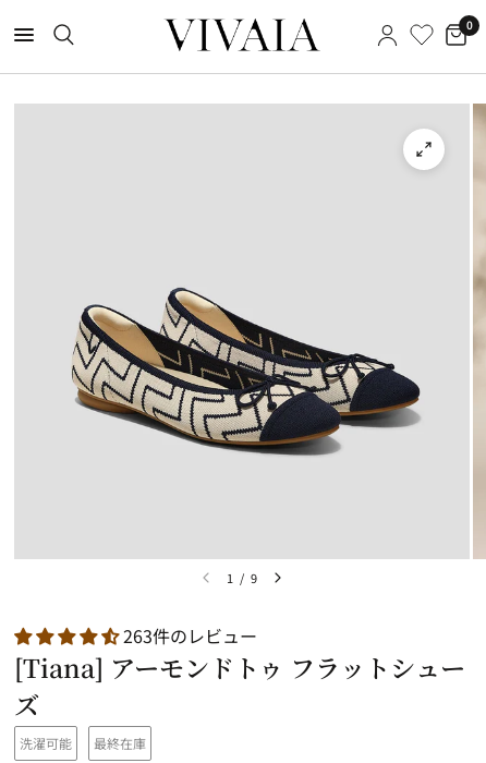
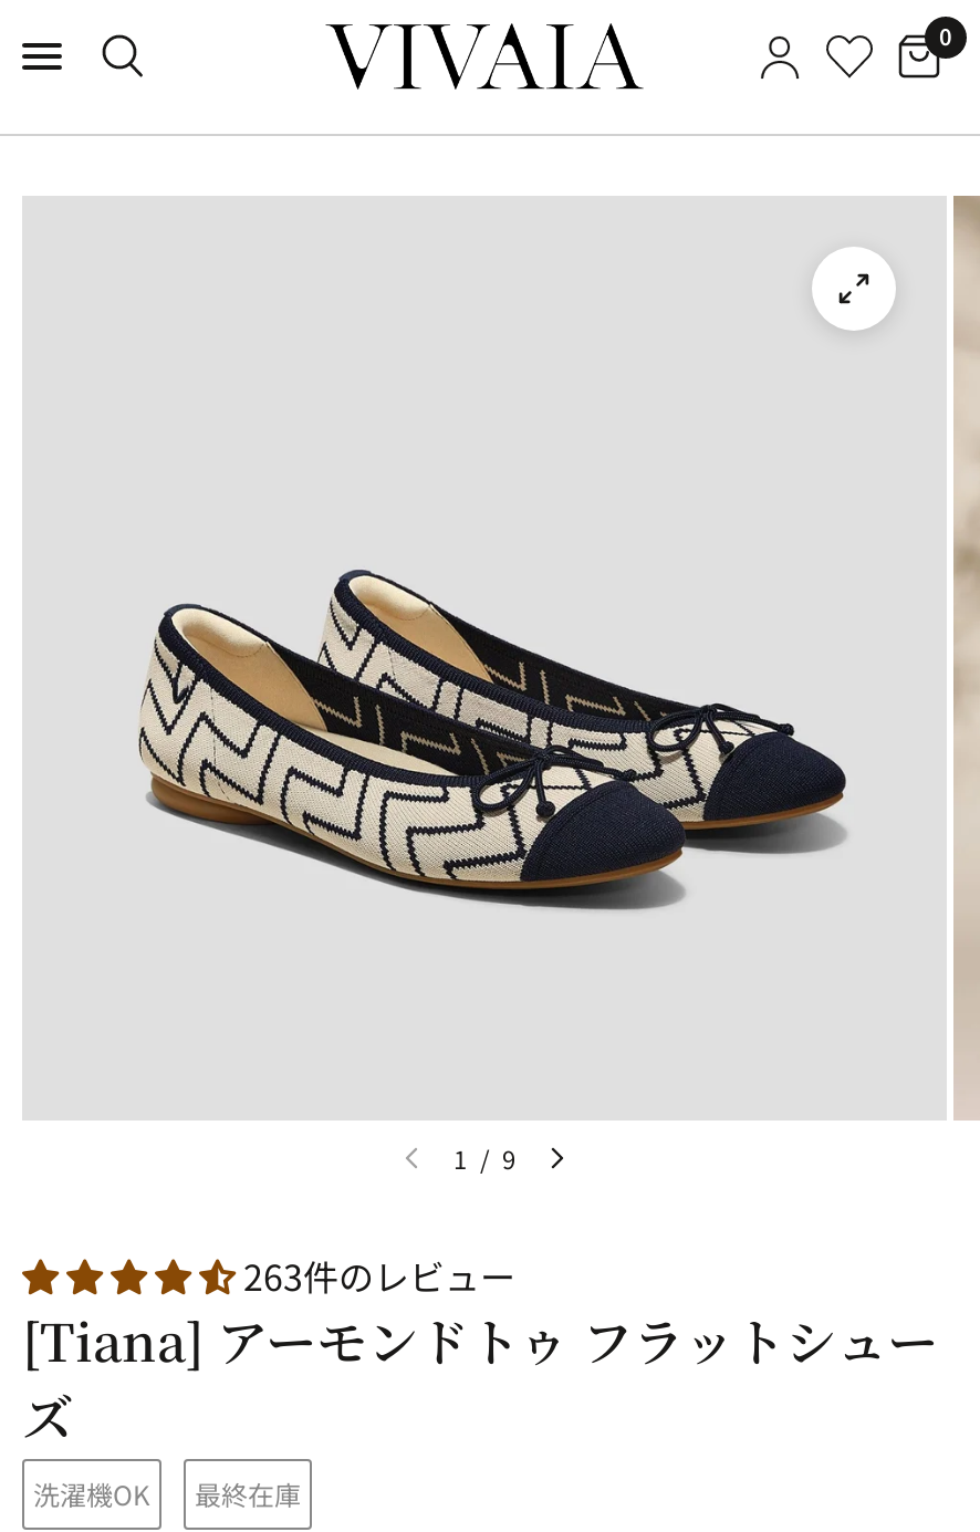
[20,734,72,752] 洗濯可能 -> [33,1474,150,1512] 洗濯機OK

